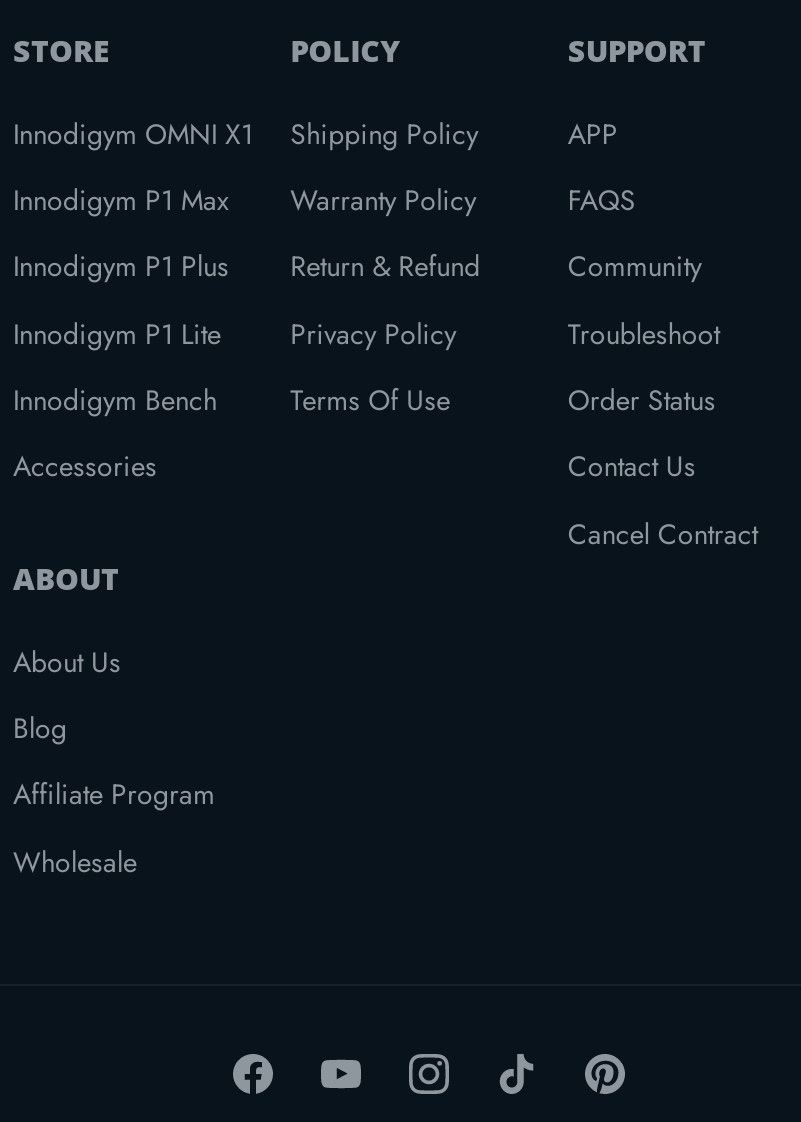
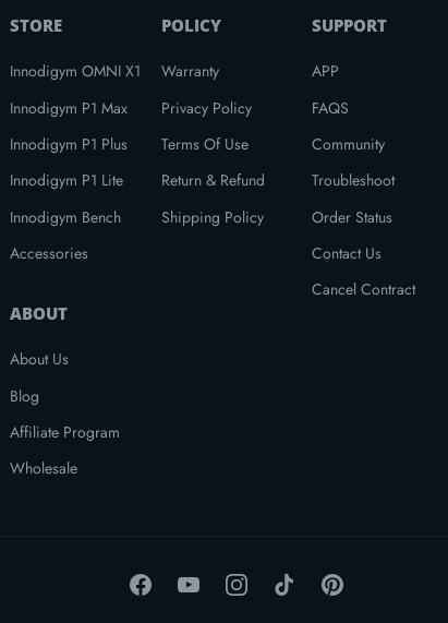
moved [290,114,480,287] -> [161,169,265,228]: Return & Refund | Shipping Policy
[290,180,476,220] Warranty Policy -> [161,60,219,82] Warranty
moved [290,314,456,420] -> [161,97,251,155]: Privacy Policy | Terms Of Use

